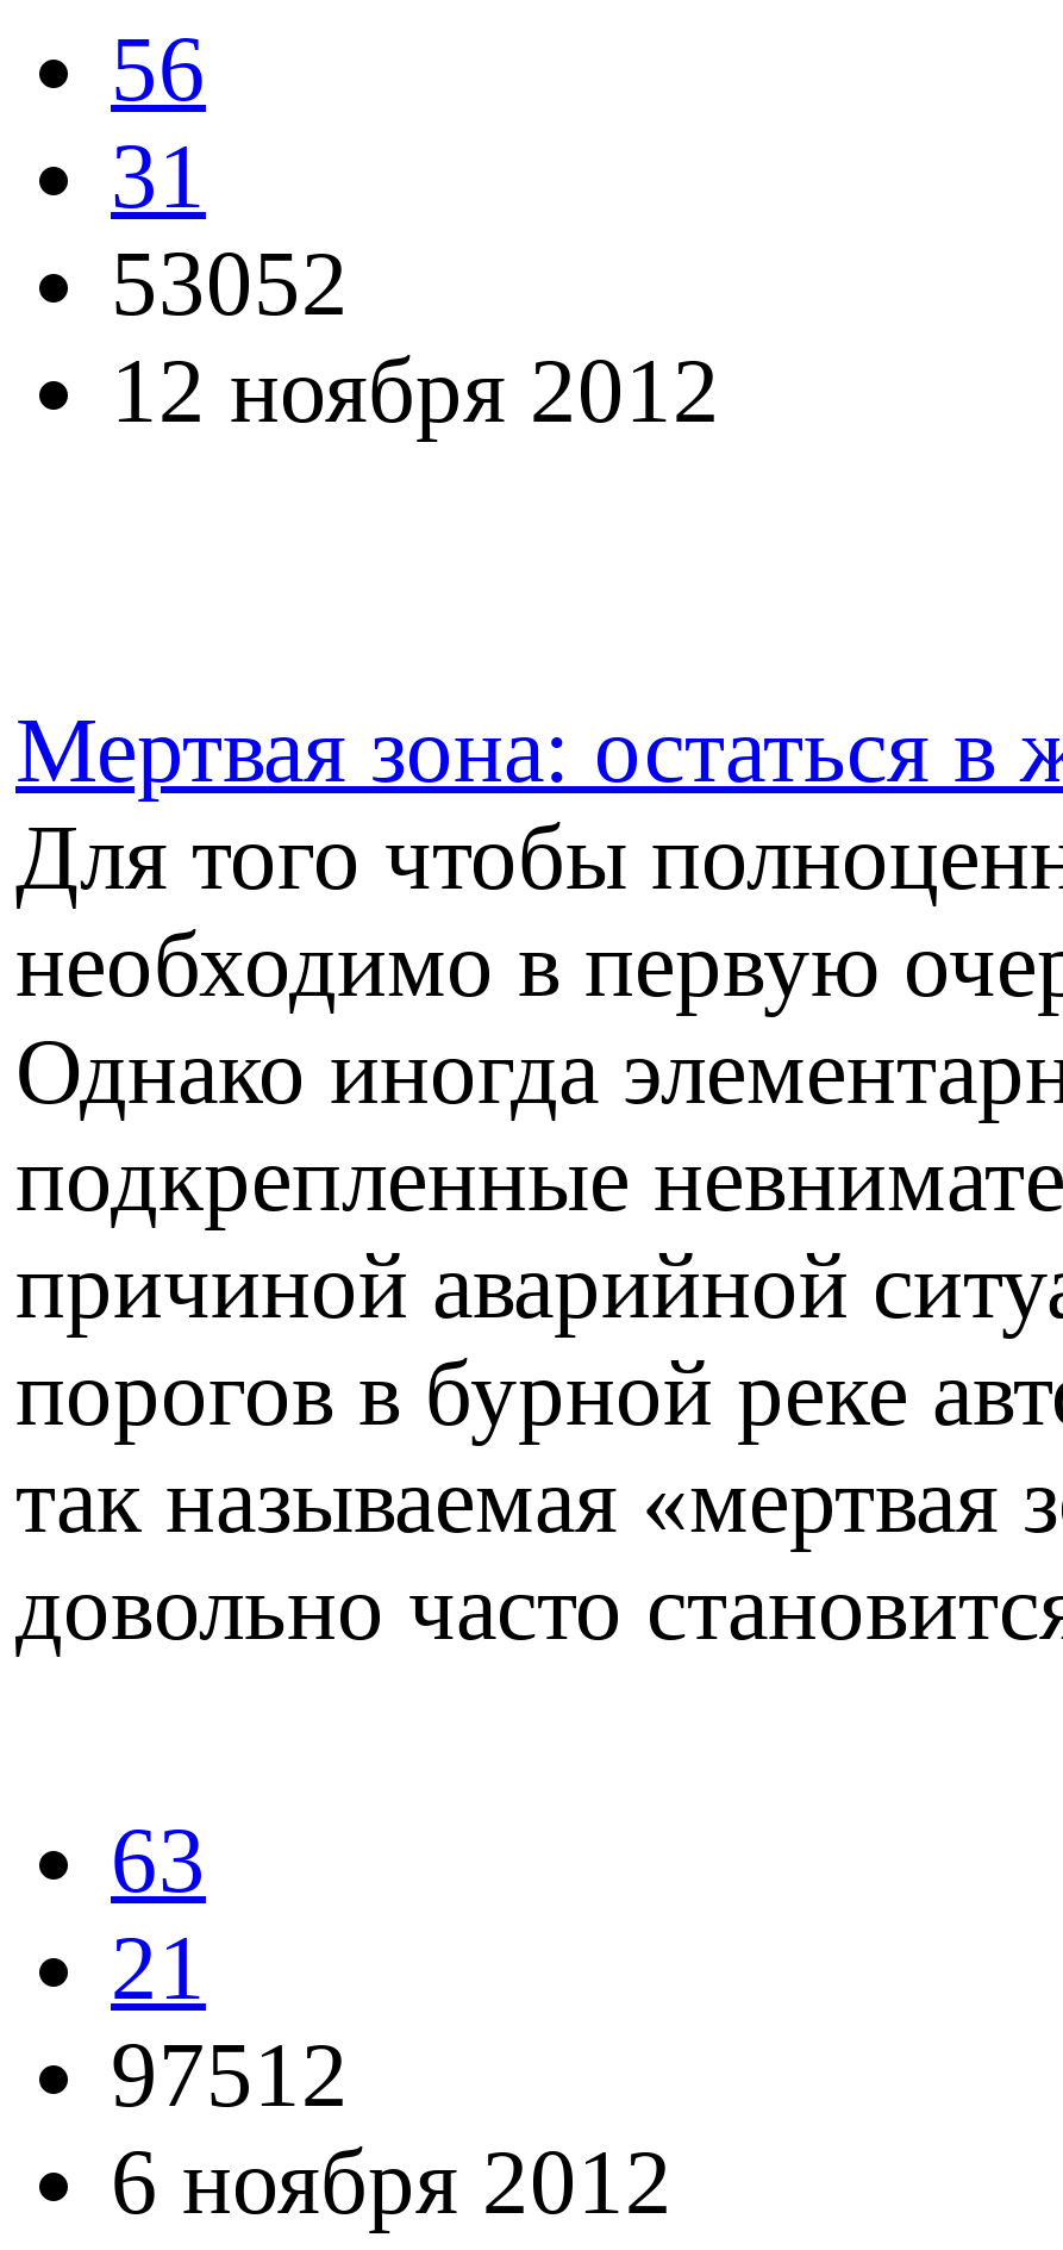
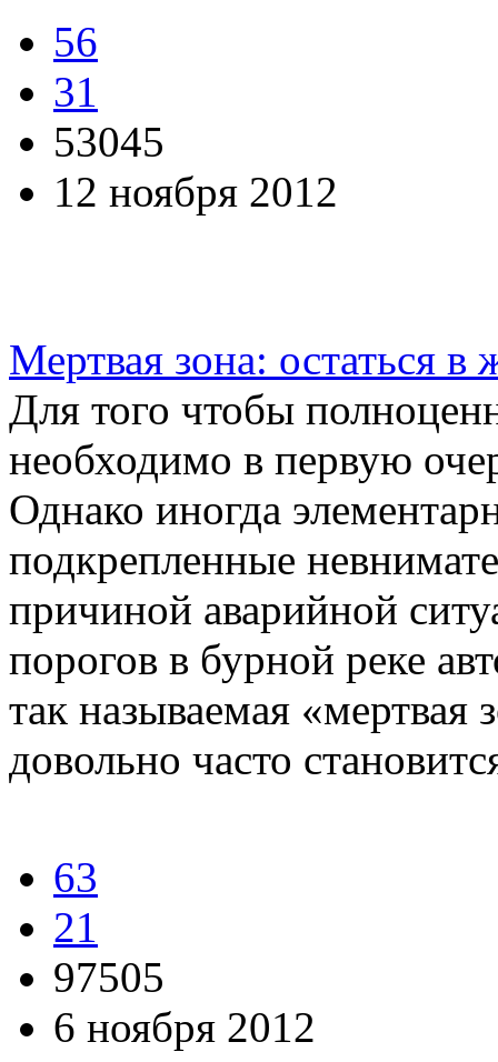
[111,231,349,333] 53052 -> [53,118,165,165] 53045
[111,2022,349,2124] 97512 -> [53,953,165,1001] 97505

